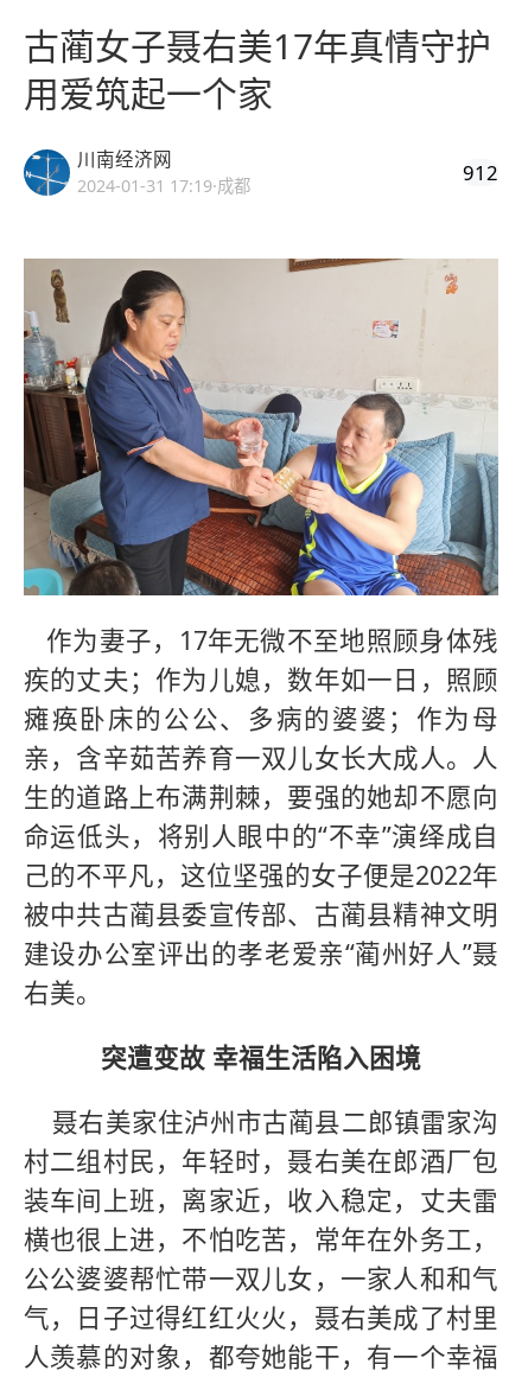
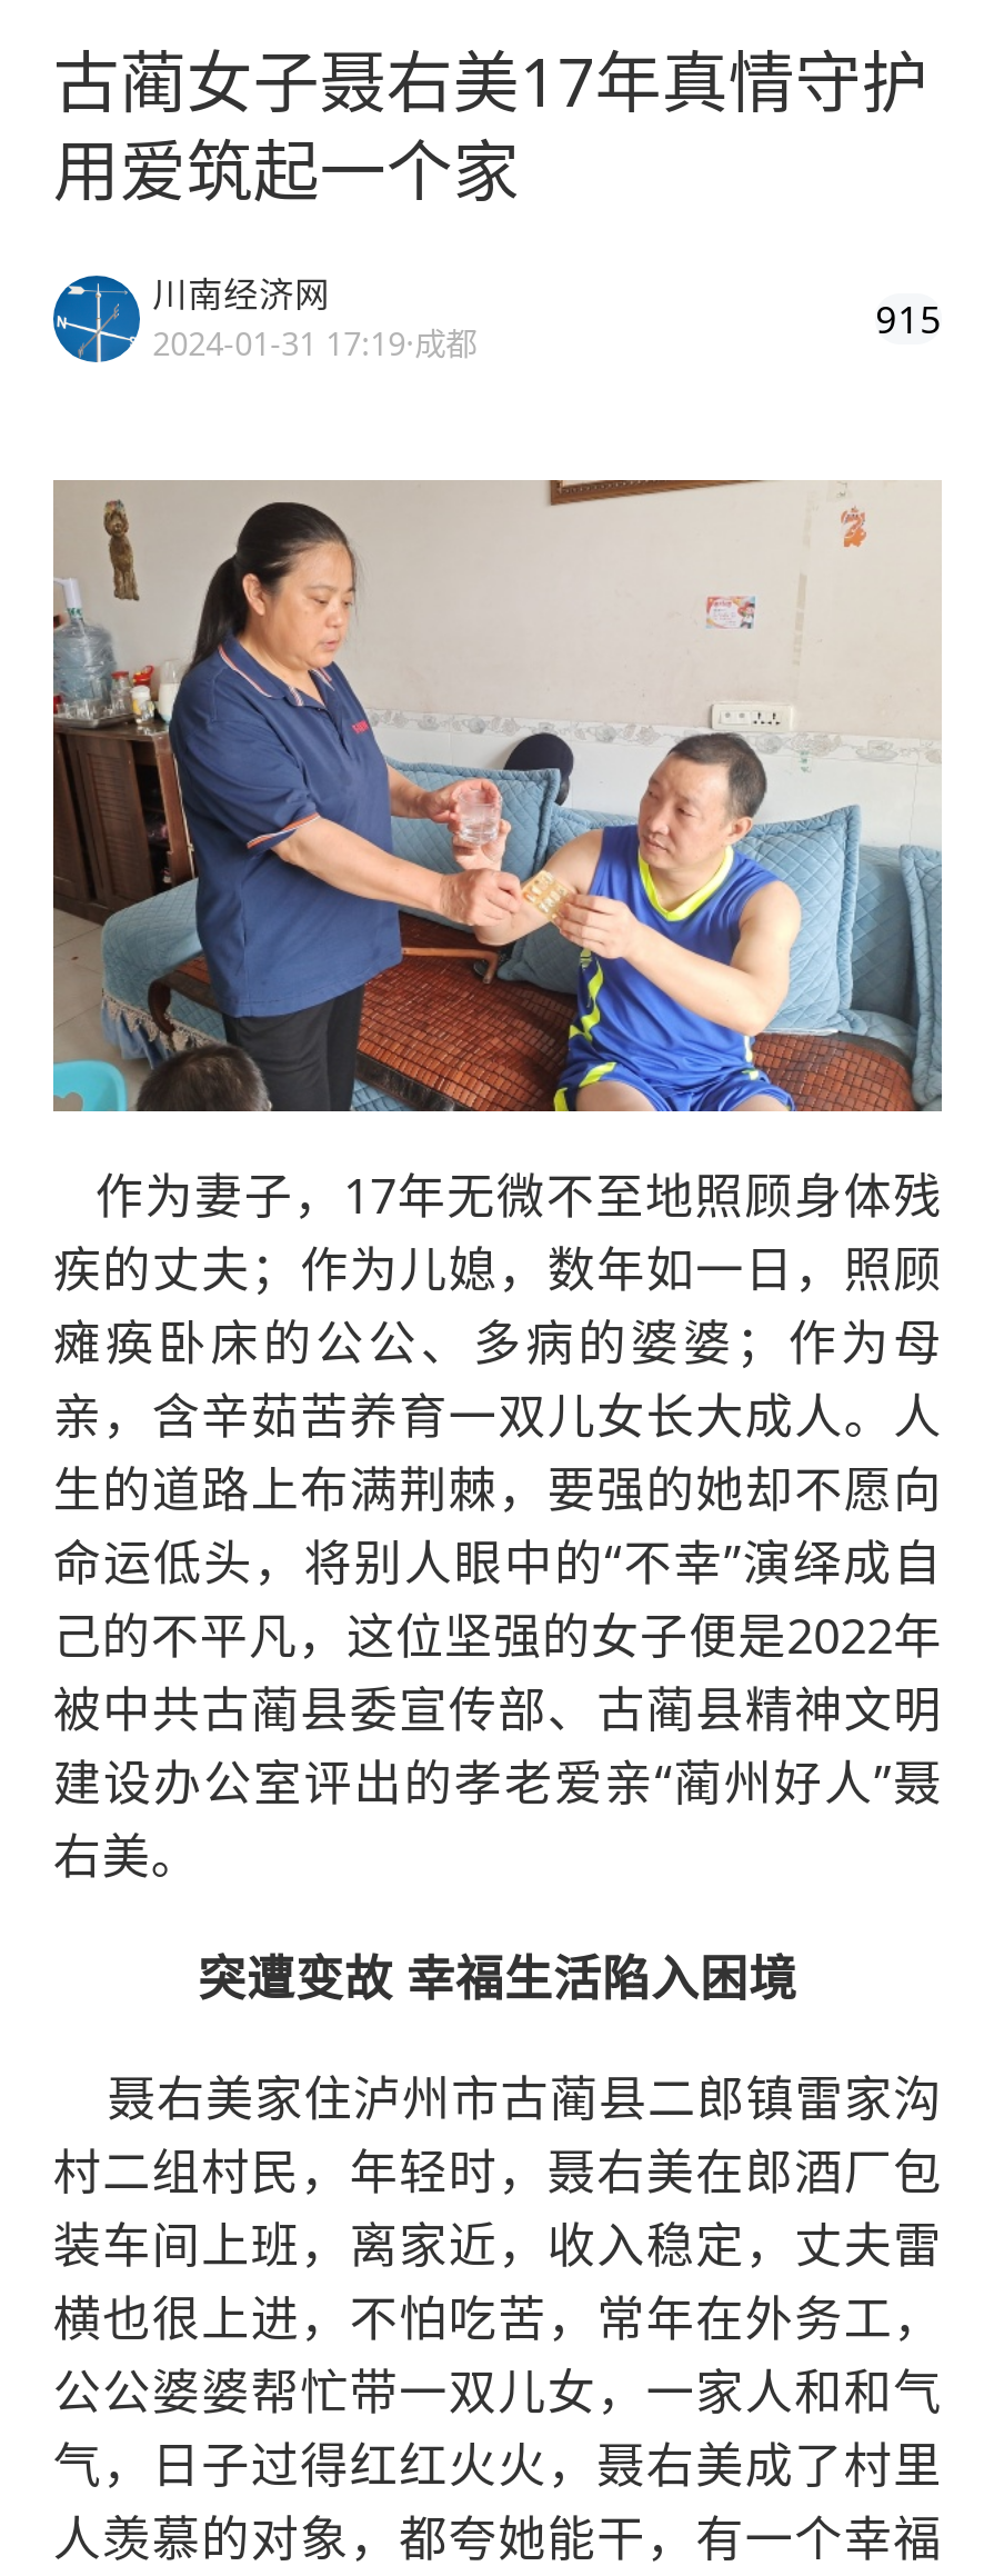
[463,158,498,186] 912 -> [875,292,942,344] 915

